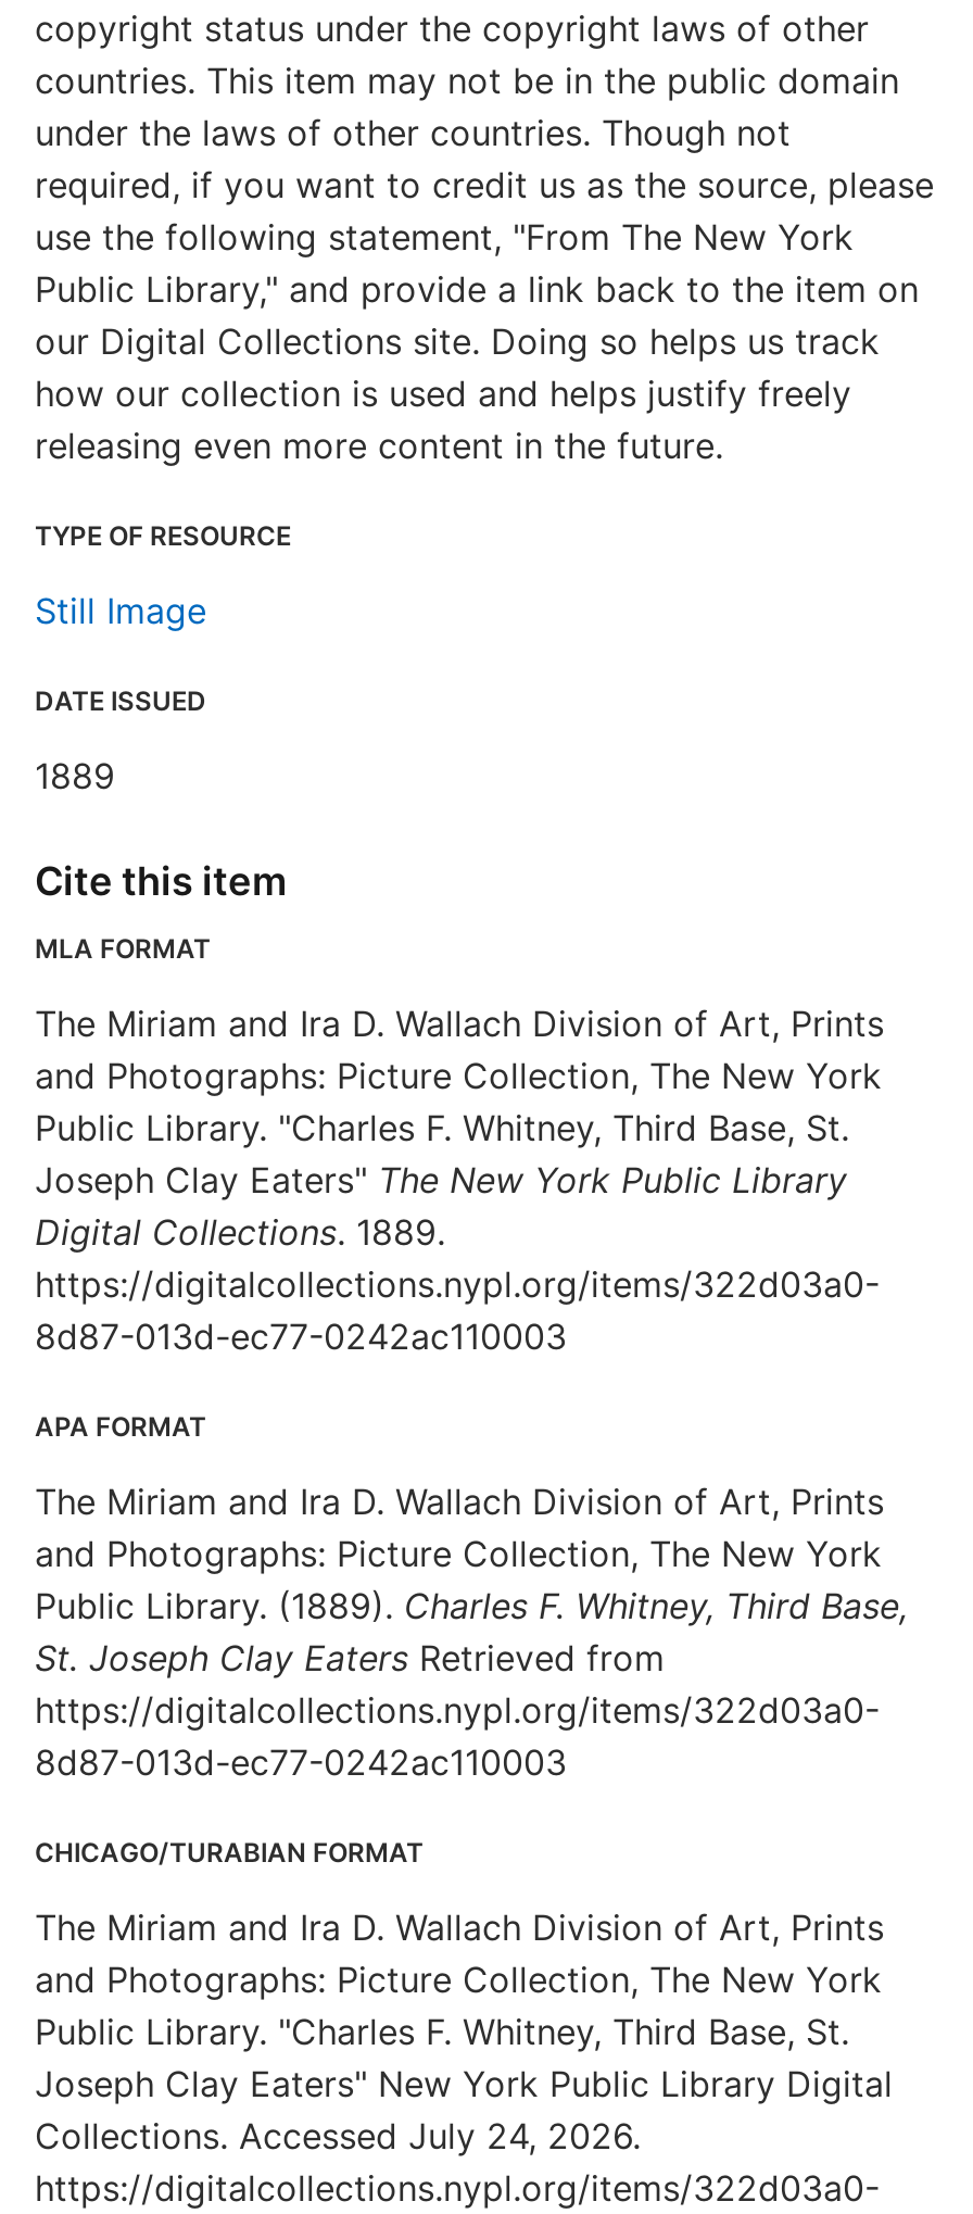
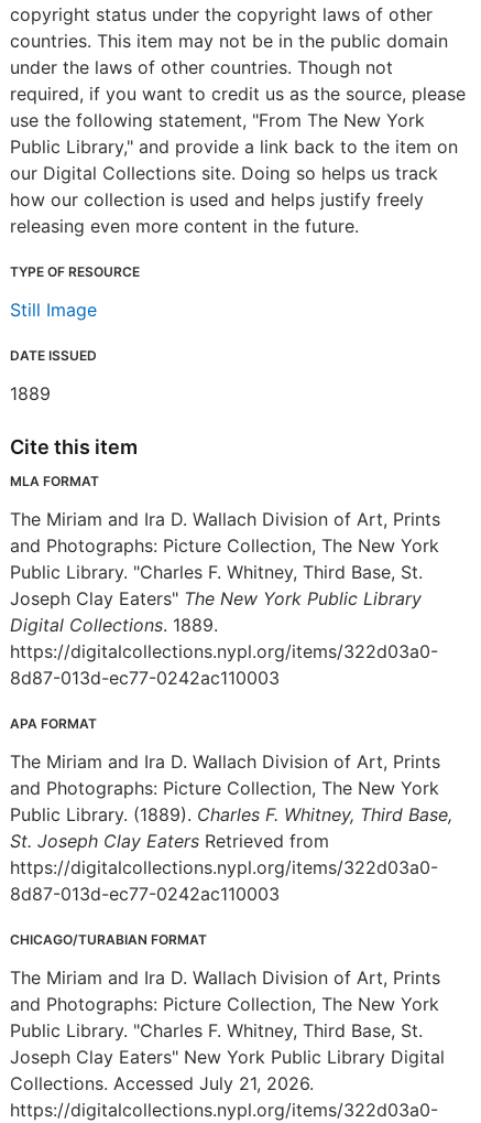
[35,2114,641,2158] Collections. Accessed July 24, 2026. -> [10,1072,314,1094] Collections. Accessed July 21, 2026.

